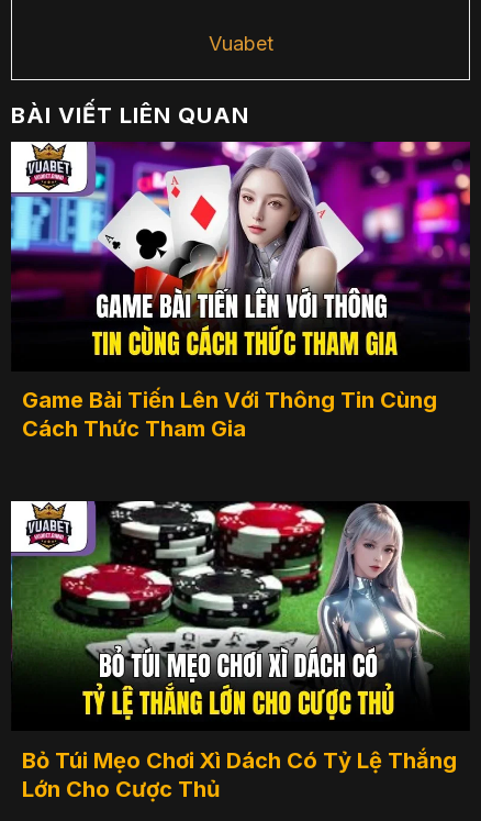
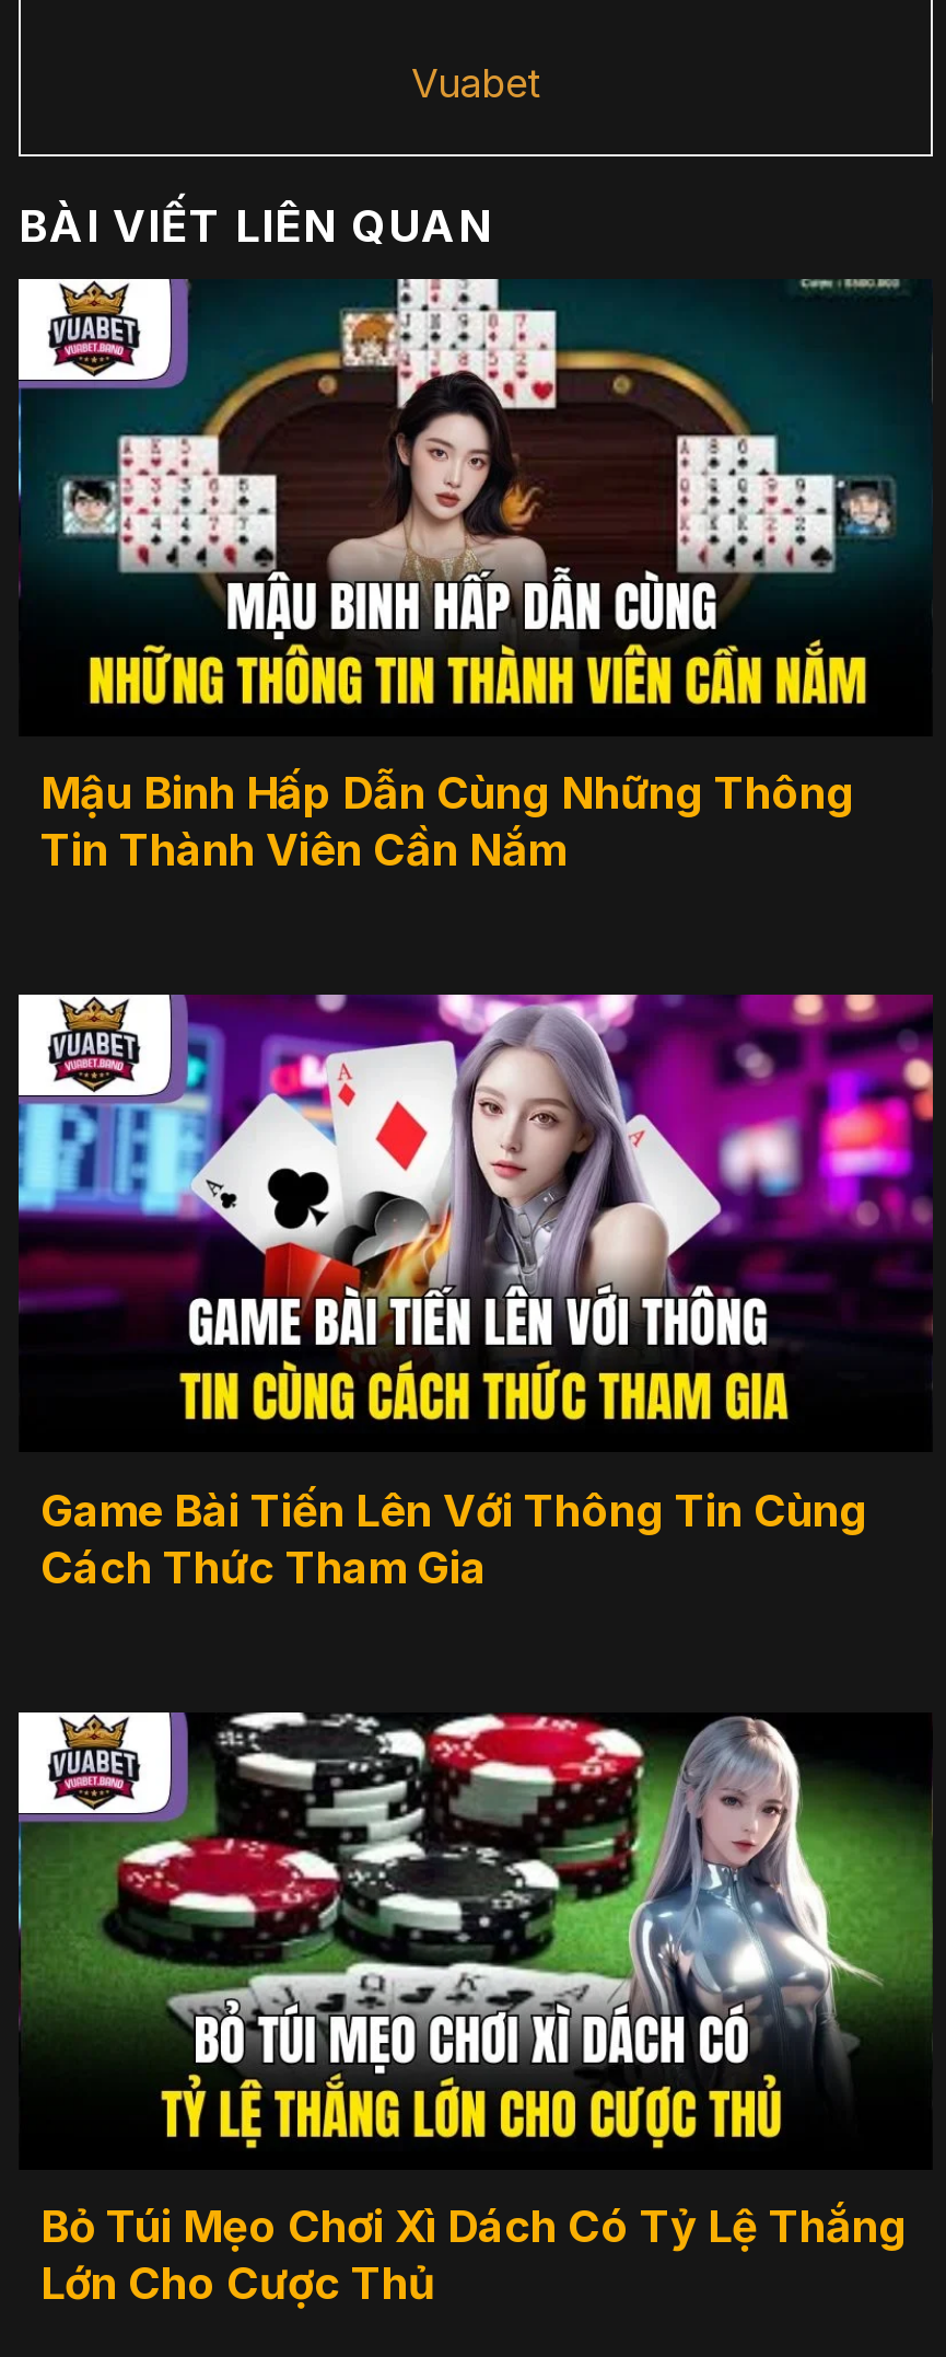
none -> [21,277,911,877] [image] | Mậu Binh Hấp Dẫn Cùng Những Thông | Tin Thành Viên Cần Nắm

